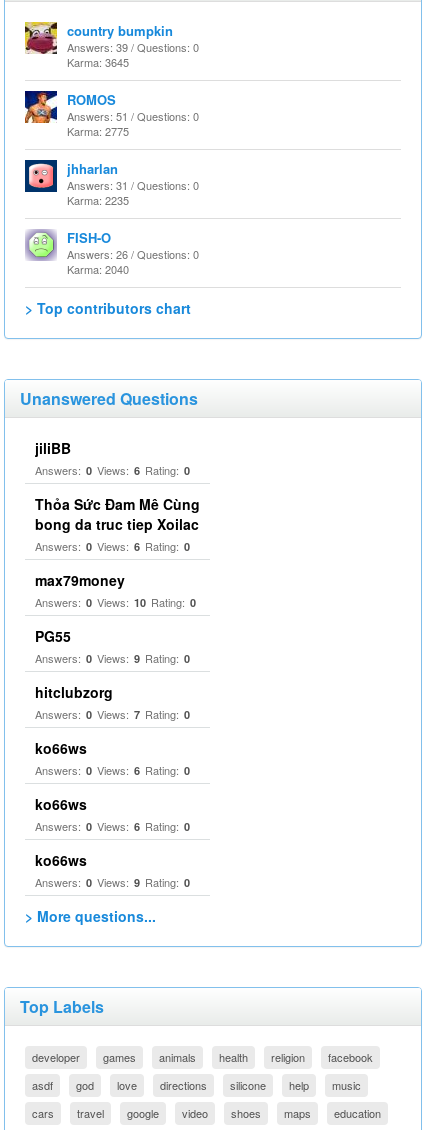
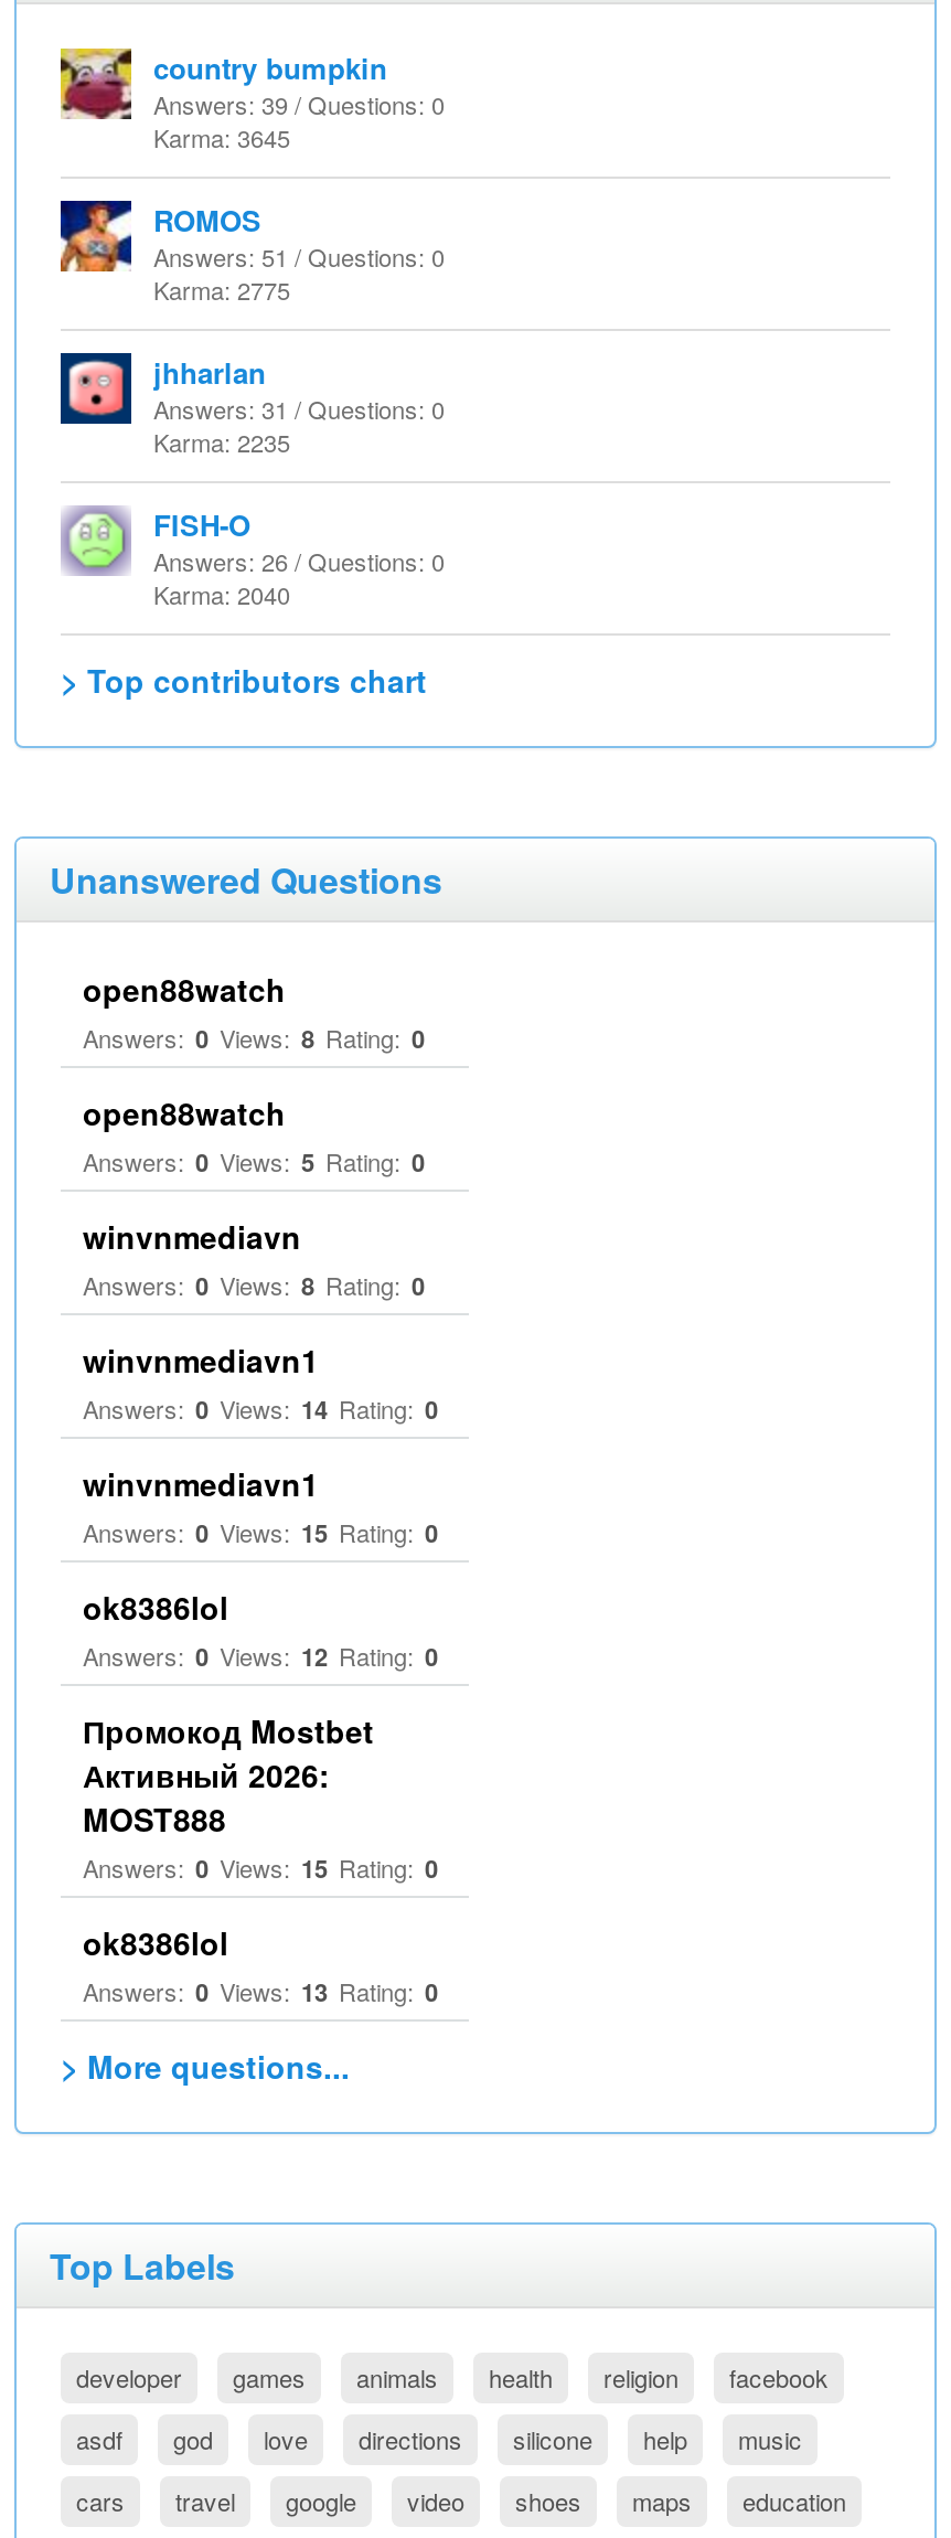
[35,438,190,478] jiliBB | Answers: 0 Views: 6 Rating: 0 -> [83,967,425,1055] open88watch | Answers: 0 Views: 8 Rating: 0
[35,494,200,554] Thỏa Sức Đam Mê Cùng | bong da truc tiep Xoilac | Answers: 0 Views: 6 Rating: 0 -> [83,1090,425,1179] open88watch | Answers: 0 Views: 5 Rating: 0
[35,570,196,610] max79money | Answers: 0 Views: 10 Rating: 0 -> [83,1214,425,1302] winvnmediavn | Answers: 0 Views: 8 Rating: 0
[35,626,190,666] PG55 | Answers: 0 Views: 9 Rating: 0 -> [83,1337,438,1426] winvnmediavn1 | Answers: 0 Views: 14 Rating: 0
[35,682,190,722] hitclubzorg | Answers: 0 Views: 7 Rating: 0 -> [83,1461,438,1549] winvnmediavn1 | Answers: 0 Views: 15 Rating: 0
[35,738,190,778] ko66ws | Answers: 0 Views: 6 Rating: 0 -> [83,1585,438,1673] ok8386lol | Answers: 0 Views: 12 Rating: 0
[35,794,190,834] ko66ws | Answers: 0 Views: 6 Rating: 0 -> [83,1708,438,1885] Промокод Mostbet | Активный 2026: | MOST888 | Answers: 0 Views: 15 Rating: 0
[35,850,190,890] ko66ws | Answers: 0 Views: 9 Rating: 0 -> [83,1920,438,2008] ok8386lol | Answers: 0 Views: 13 Rating: 0

